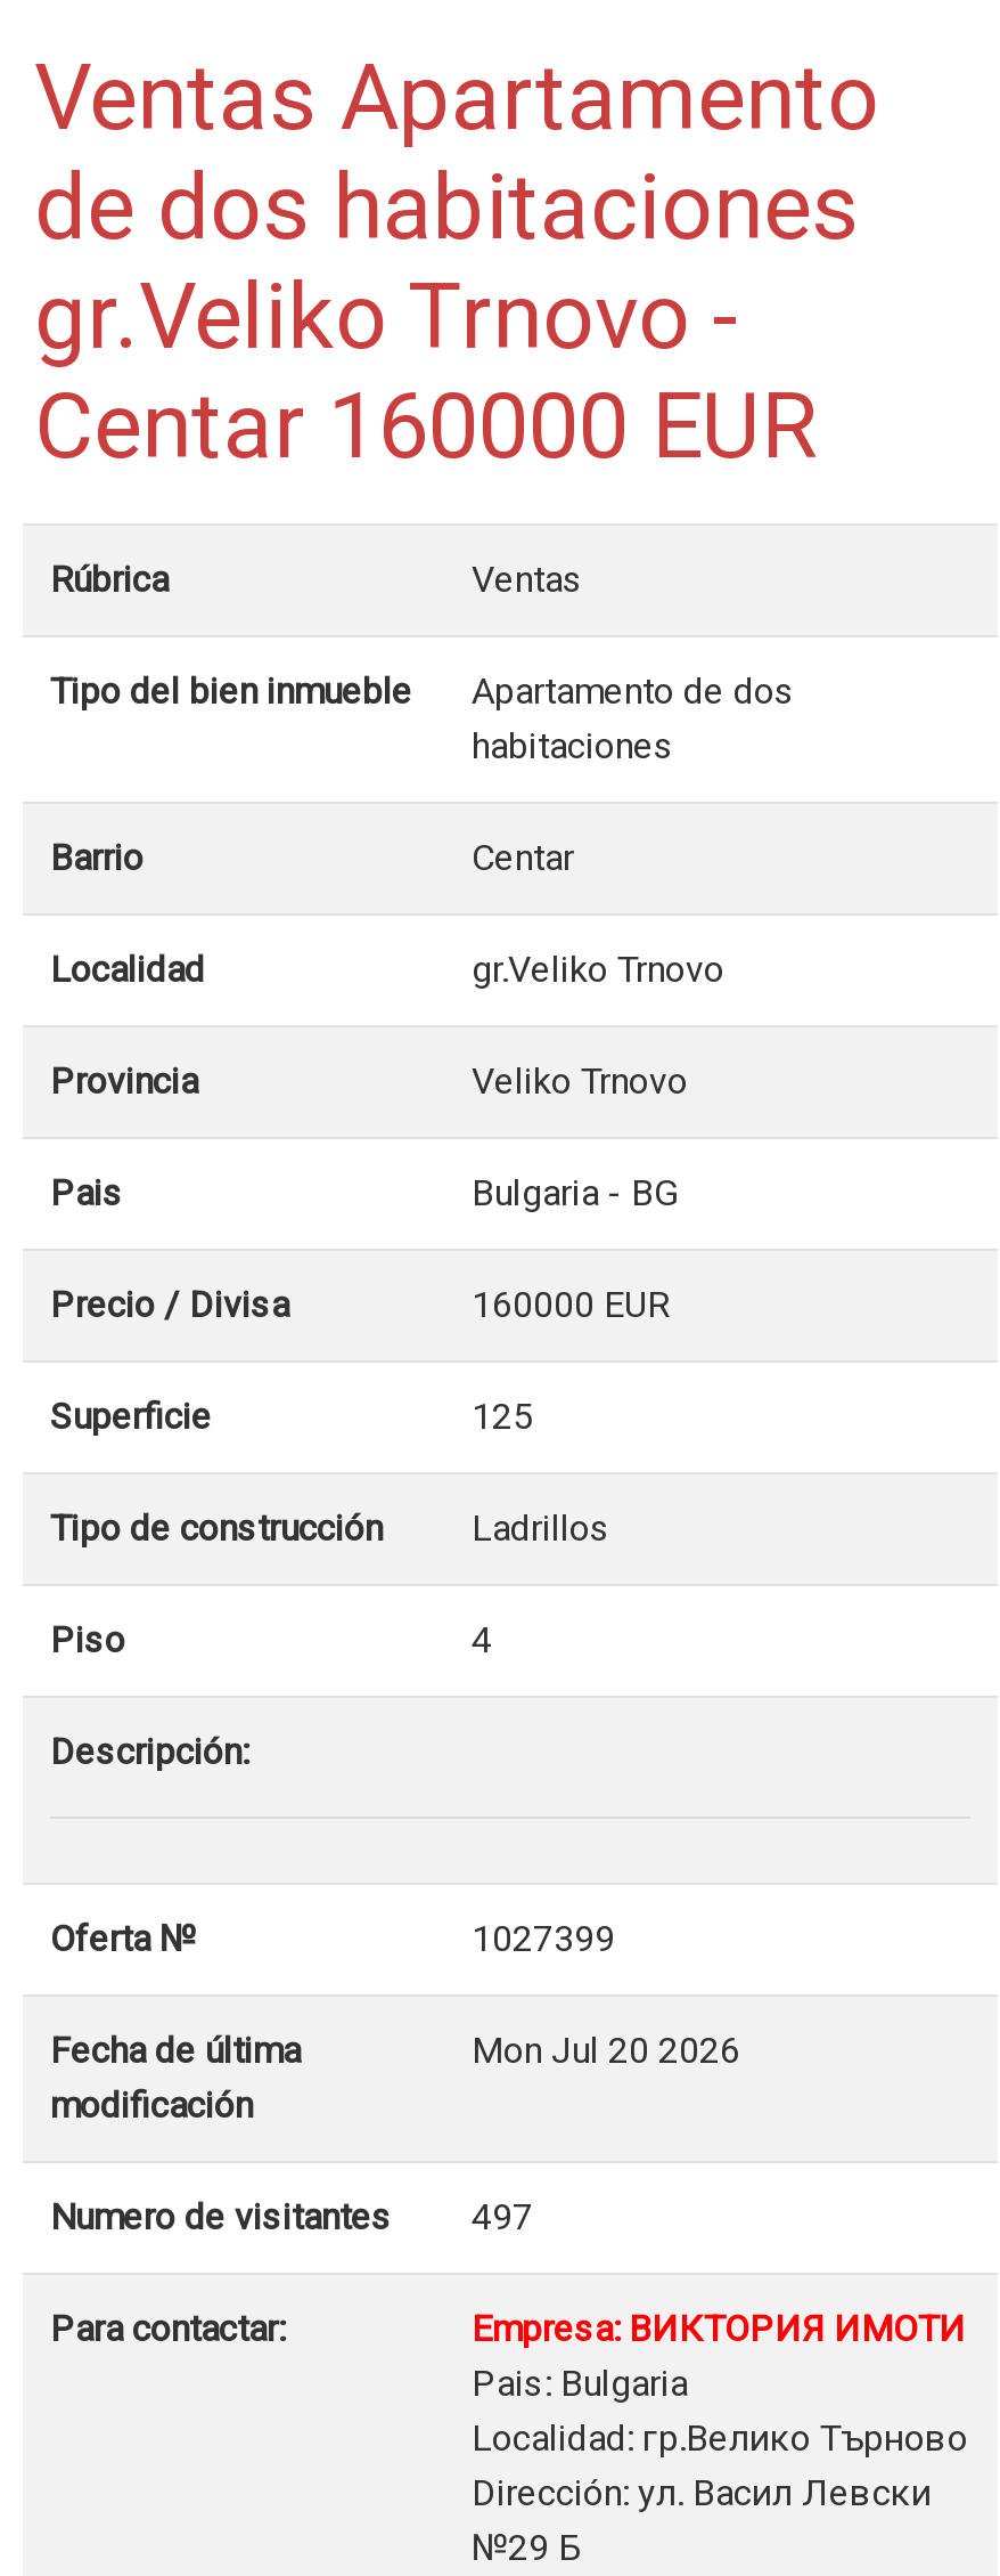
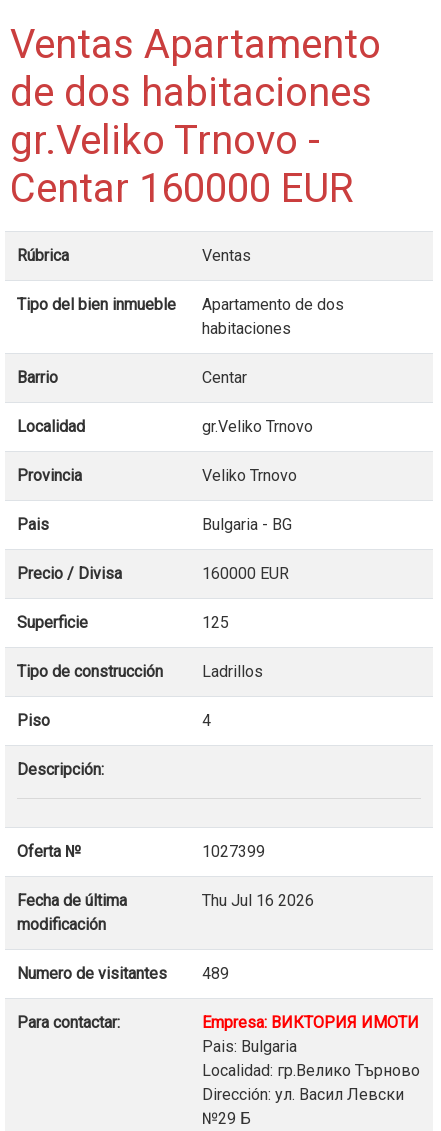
[472,2028,740,2072] Mon Jul 20 2026 -> [202,891,314,910] Thu Jul 16 2026
[50,2195,533,2238] Numero de visitantes 497 -> [17,964,229,983] Numero de visitantes 489

